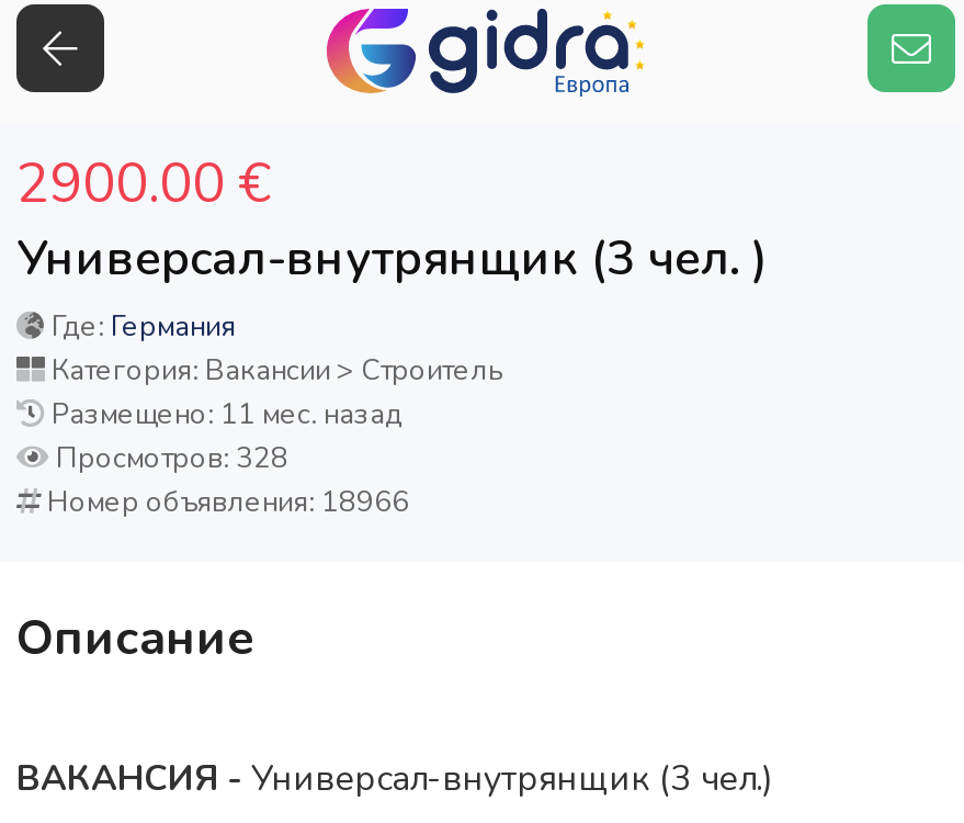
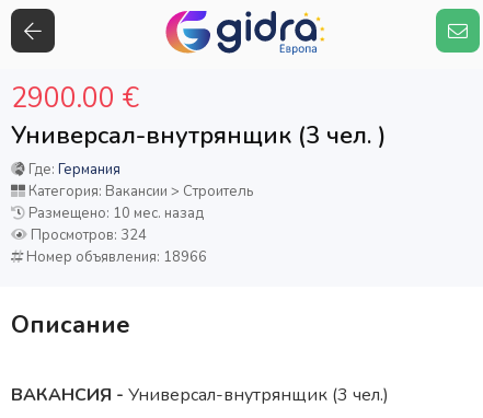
[45,395,402,435] Размещено: 11 мес. назад -> [25,204,204,223] Размещено: 10 мес. назад
[49,439,288,478] Просмотров: 328 -> [27,225,147,245] Просмотров: 324

